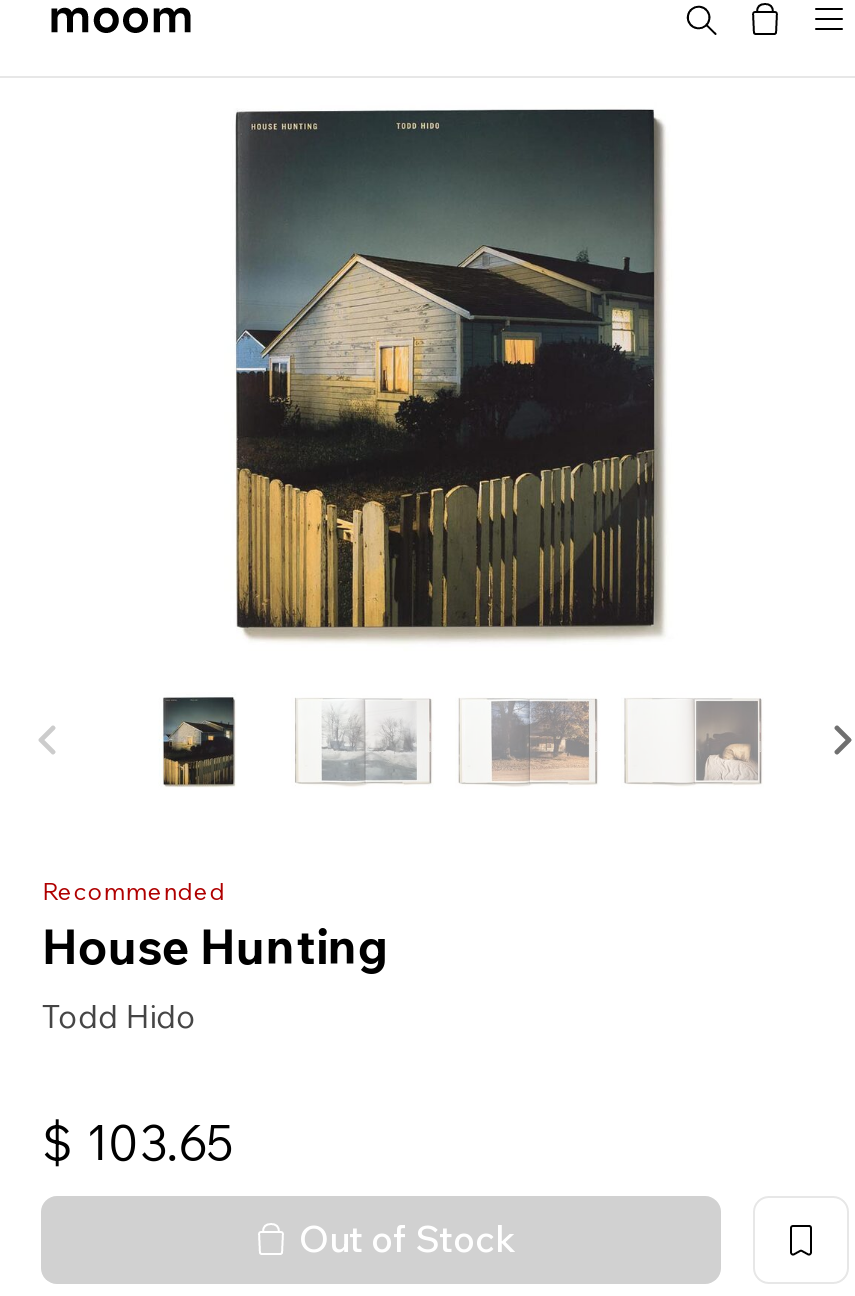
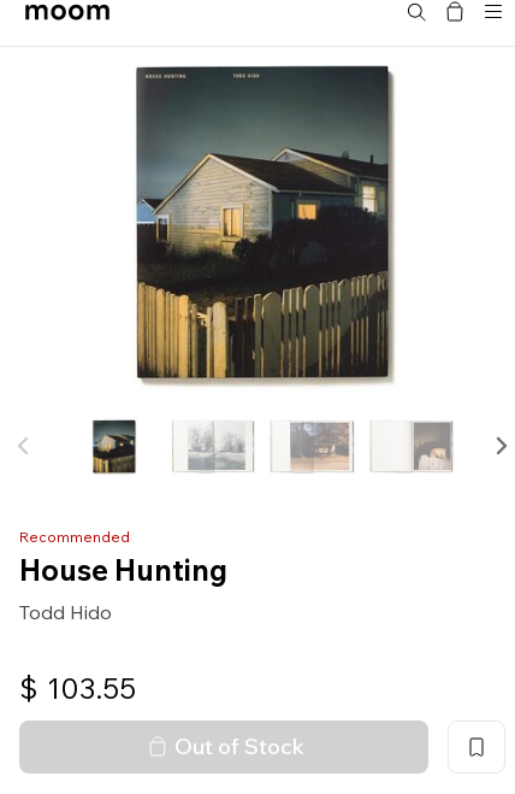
[42,1111,234,1171] $ 103.65 -> [20,669,135,705] $ 103.55

